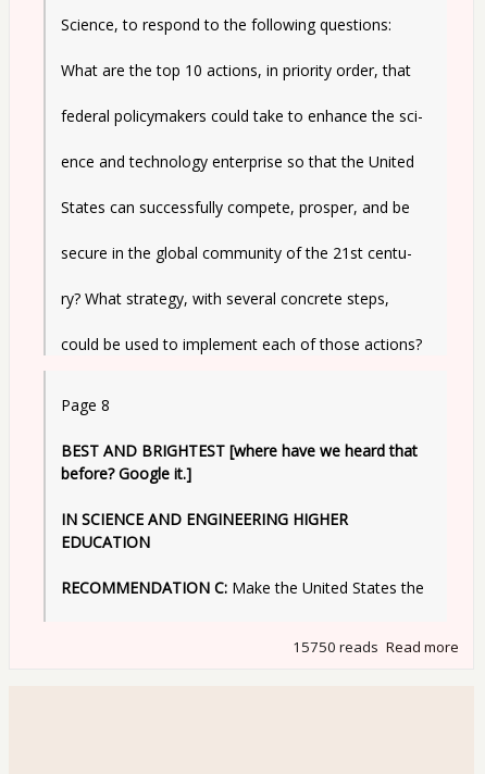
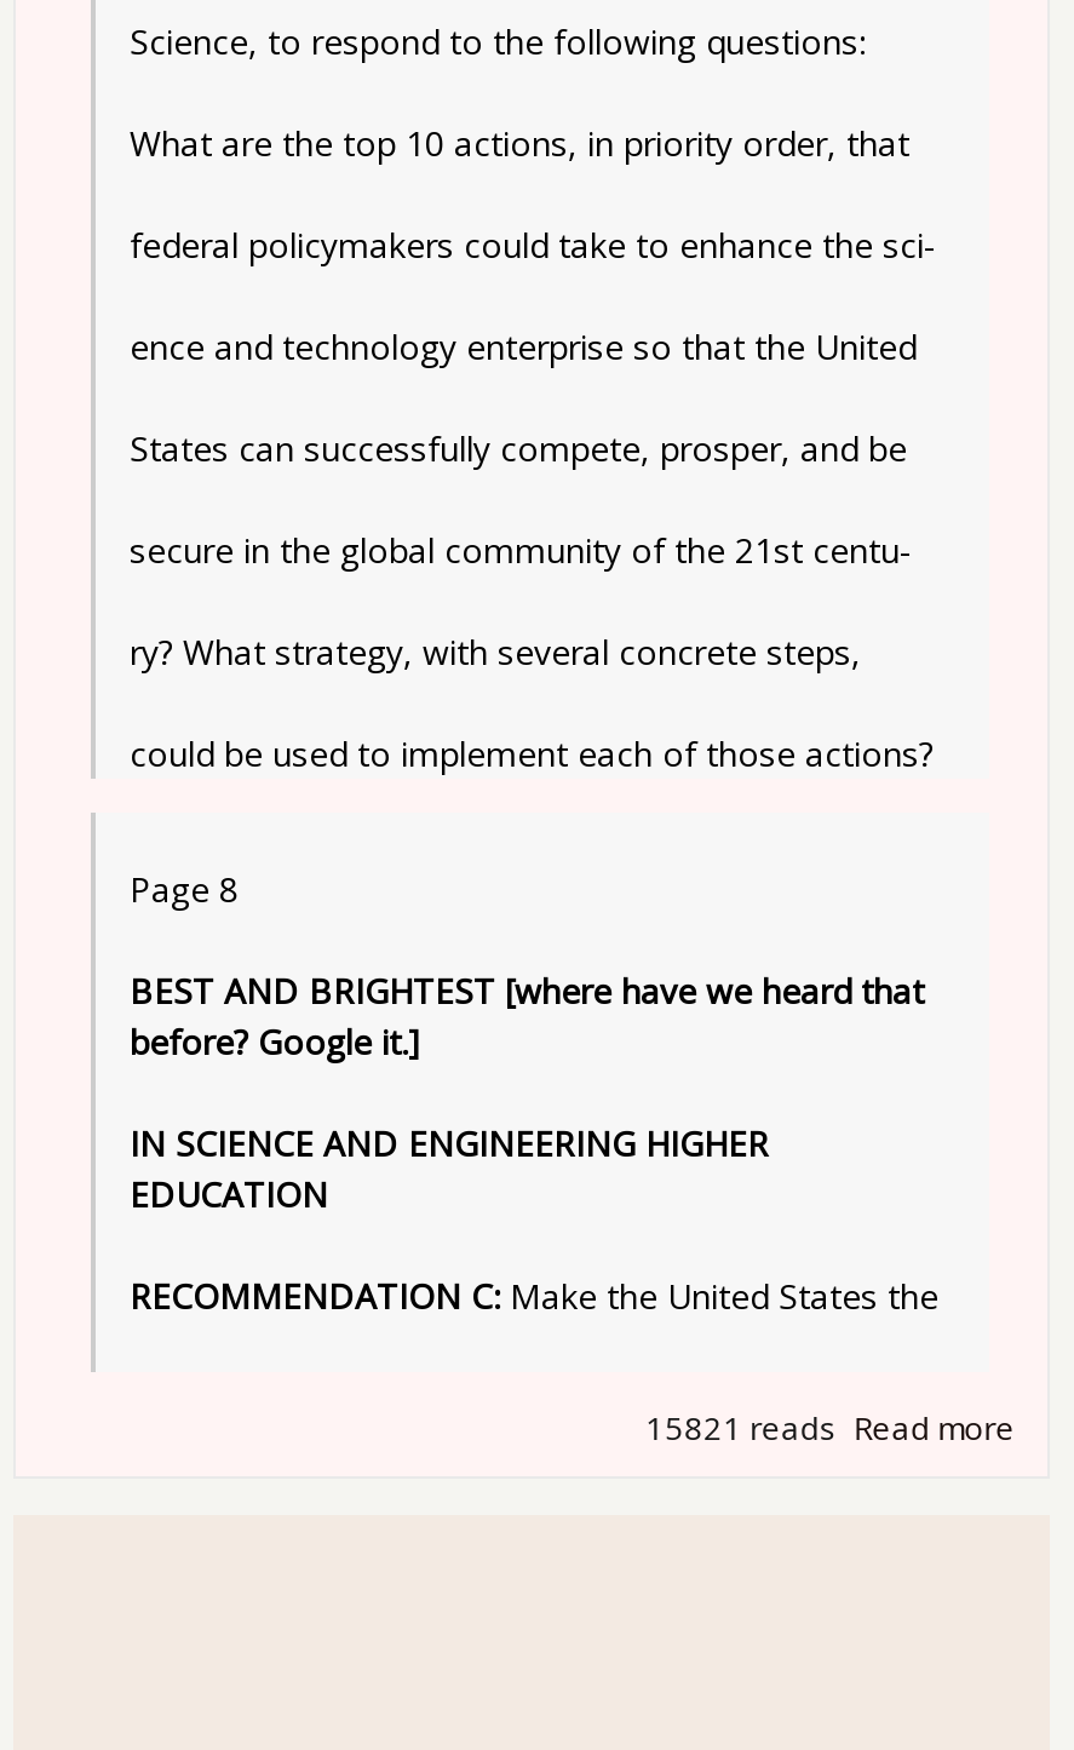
[293,638,379,657] 15750 reads -> [646,1407,837,1451] 15821 reads

